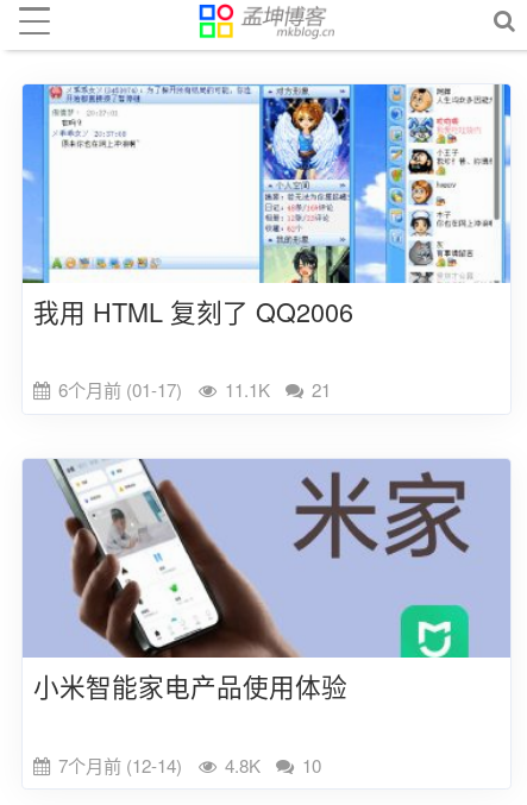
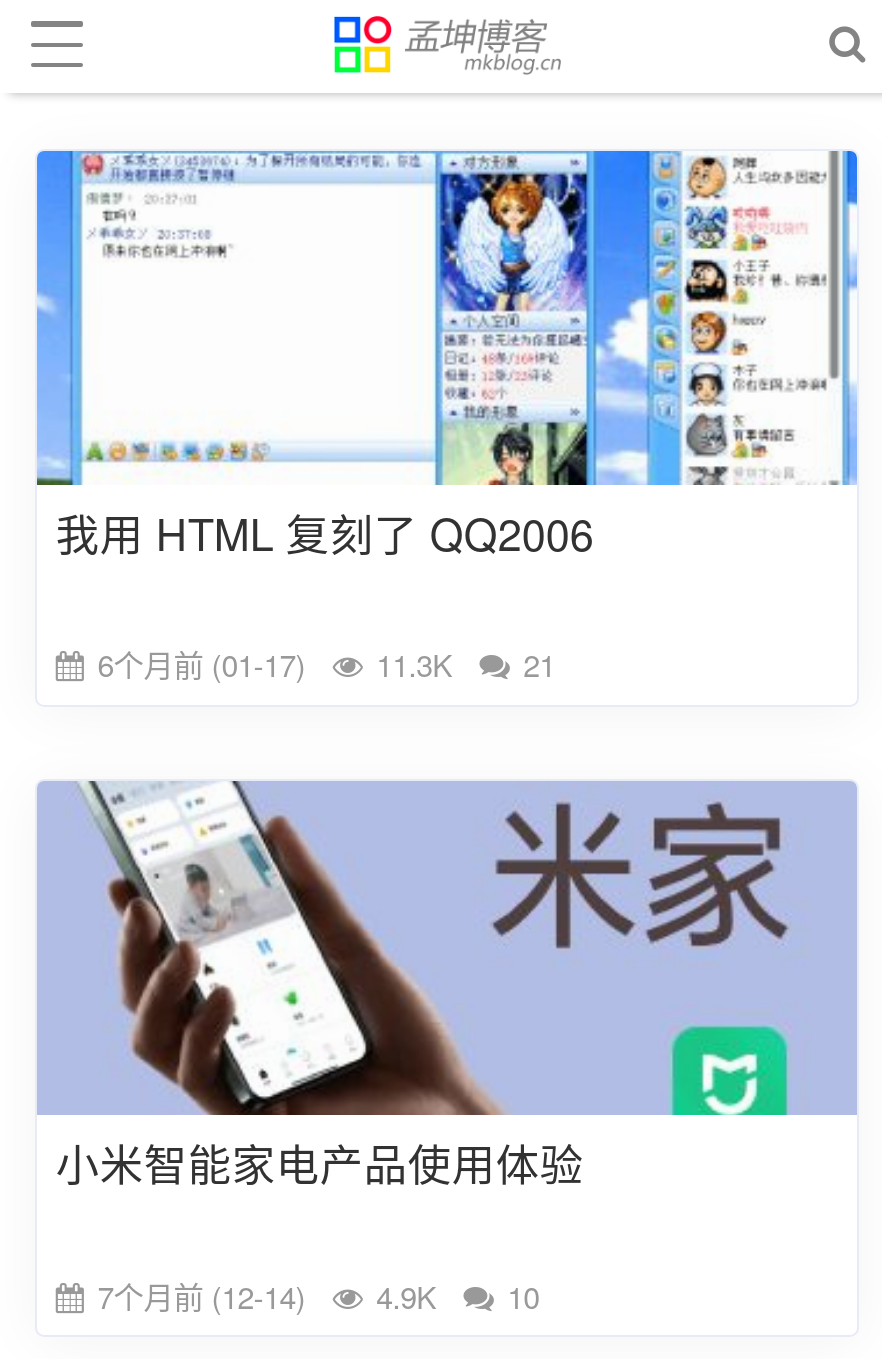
[54,378,331,402] 6个月前 (01-17) 11.1K 21 -> [89,644,555,686] 6个月前 (01-17) 11.3K 21
[54,752,321,777] 7个月前 (12-14) 4.8K 10 -> [89,1274,539,1316] 7个月前 (12-14) 4.9K 10

